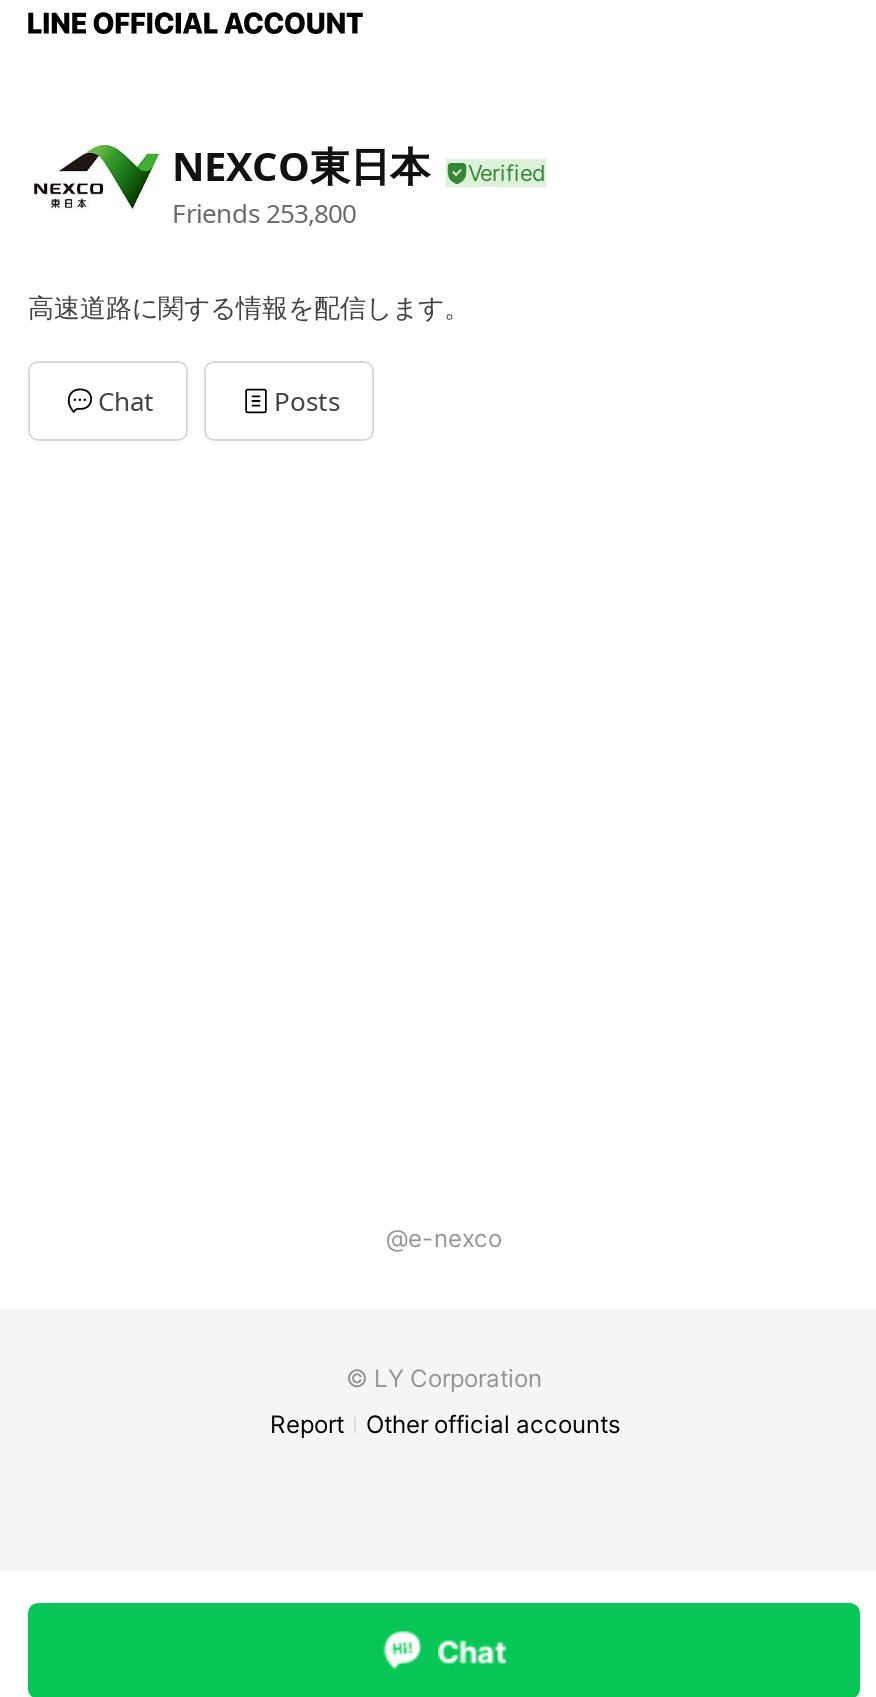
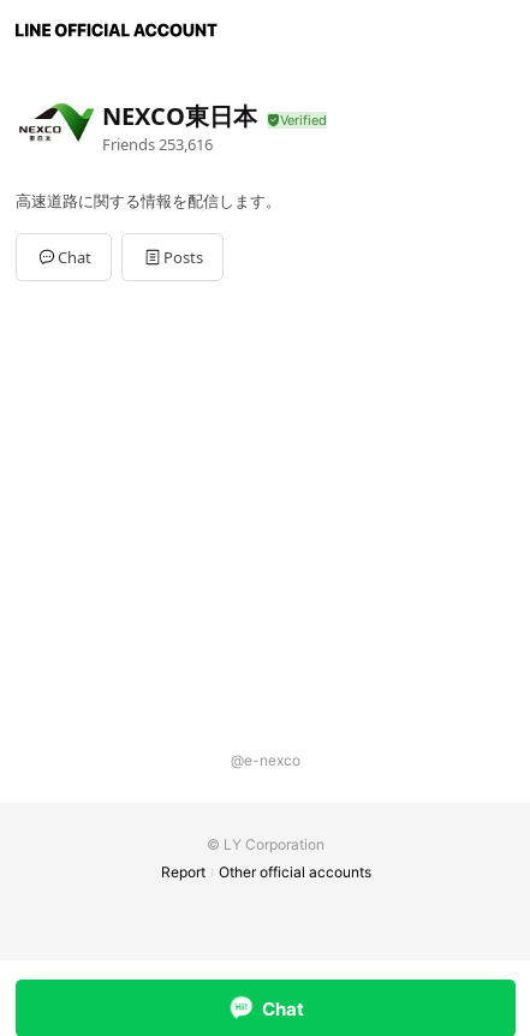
[172,194,356,230] Friends 253,800 -> [102,133,213,154] Friends 253,616

